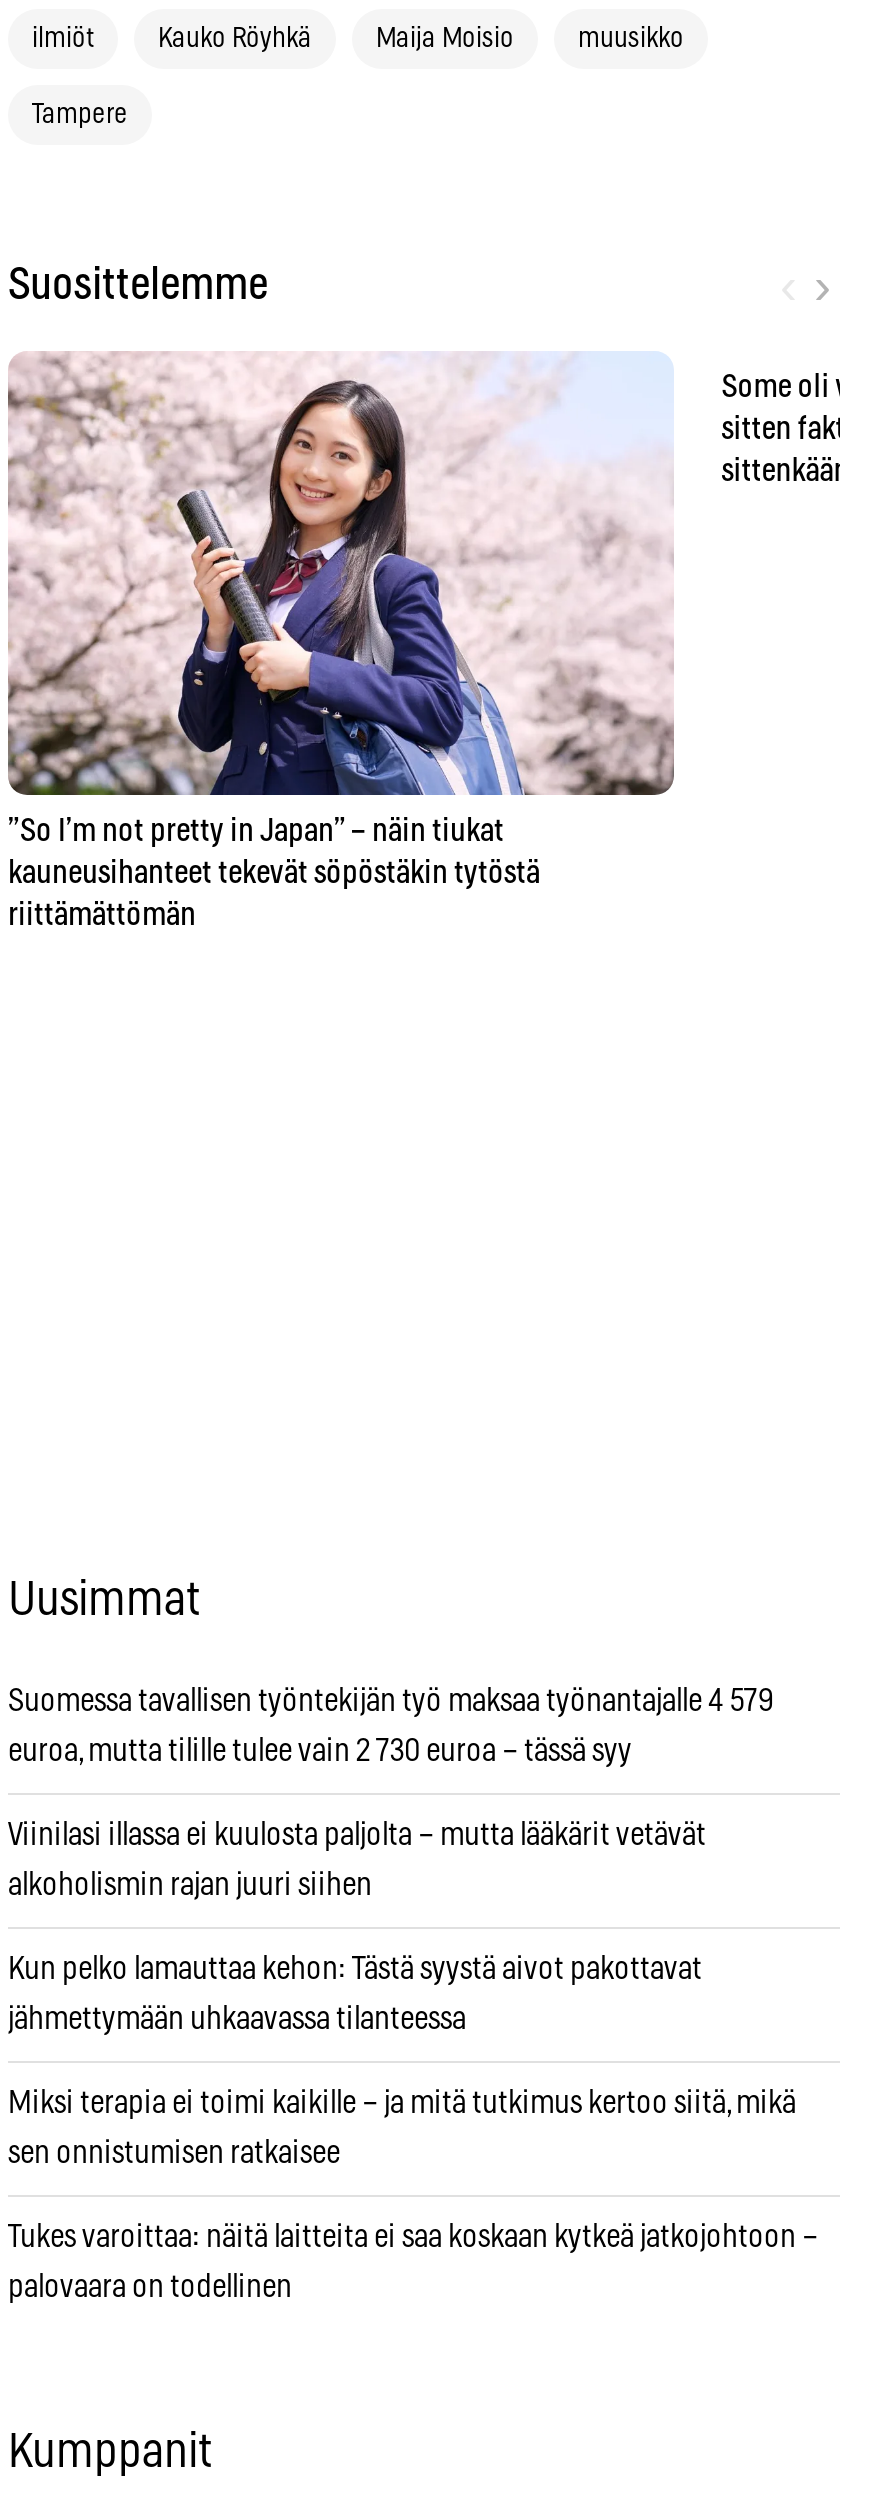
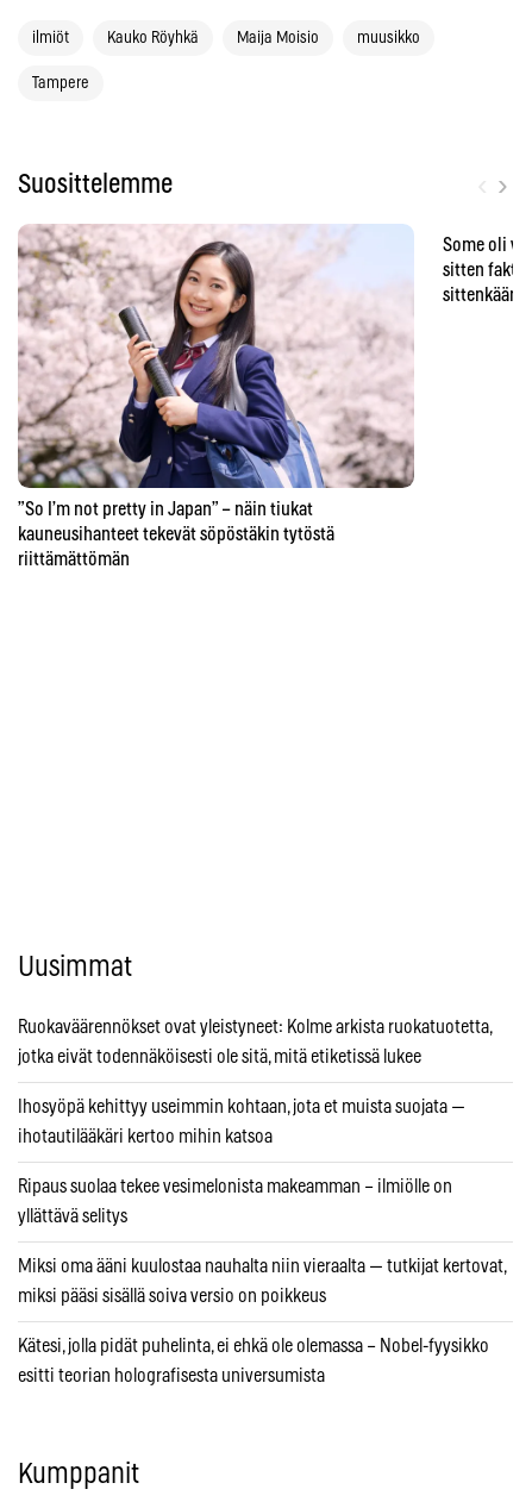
[8,1685,774,1717] Suomessa tavallisen työntekijän työ maksaa työnantajalle 4 579 -> [18,1017,492,1036] Ruokaväärennökset ovat yleistyneet: Kolme arkista ruokatuotetta,
[8,1735,632,1767] euroa, mutta tilille tulee vain 2 730 euroa – tässä syy -> [18,1047,421,1066] jotka eivät todennäköisesti ole sitä, mitä etiketissä lukee
[8,1819,706,1851] Viinilasi illassa ei kuulosta paljolta – mutta lääkärit vetävät -> [18,1097,465,1116] Ihosyöpä kehittyy useimmin kohtaan, jota et muista suojata —
[8,1869,372,1901] alkoholismin rajan juuri siihen -> [18,1127,273,1146] ihotautilääkäri kertoo mihin katsoa
[8,1953,702,1985] Kun pelko lamauttaa kehon: Tästä syystä aivot pakottavat -> [18,1177,452,1196] Ripaus suolaa tekee vesimelonista makeamman – ilmiölle on
[8,2003,466,2035] jähmettymään uhkaavassa tilanteessa -> [18,1207,127,1226] yllättävä selitys
[8,2087,796,2119] Miksi terapia ei toimi kaikille – ja mitä tutkimus kertoo siitä, mikä -> [18,1257,506,1276] Miksi oma ääni kuulostaa nauhalta niin vieraalta — tutkijat kertovat,
[8,2137,340,2169] sen onnistumisen ratkaisee -> [18,1286,326,1305] miksi pääsi sisällä soiva versio on poikkeus
[8,2221,818,2253] Tukes varoittaa: näitä laitteita ei saa koskaan kytkeä jatkojohtoon – -> [18,1336,489,1355] Kätesi, jolla pidät puhelinta, ei ehkä ole olemassa – Nobel-fyysikko
[8,2271,292,2303] palovaara on todellinen -> [18,1366,325,1385] esitti teorian holografisesta universumista

